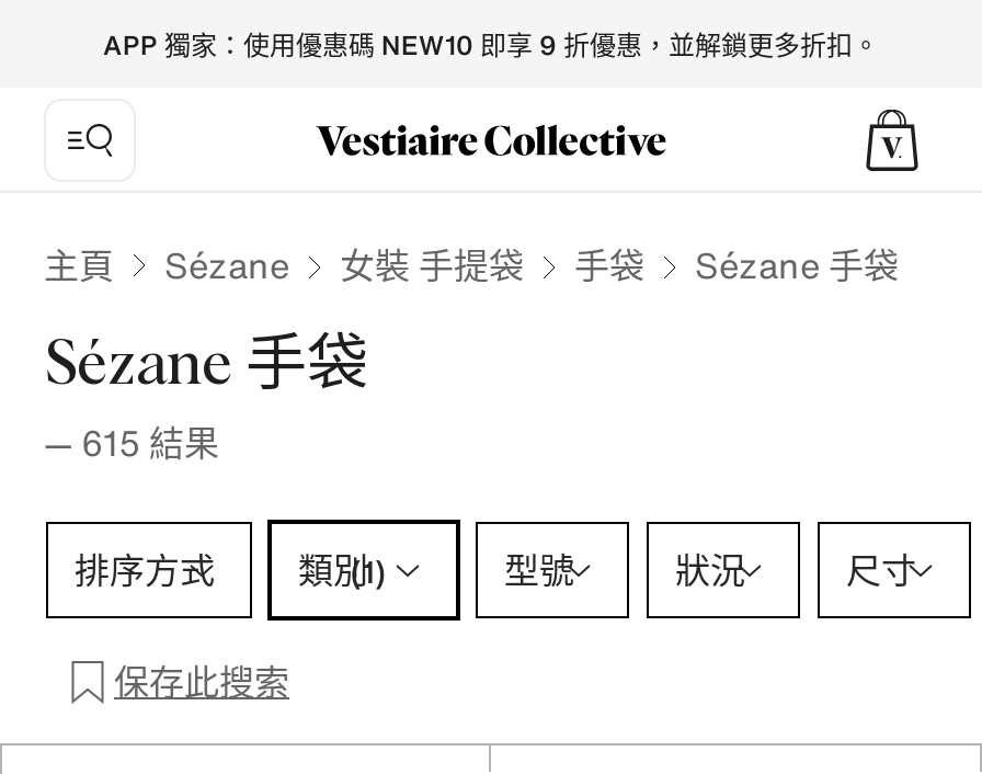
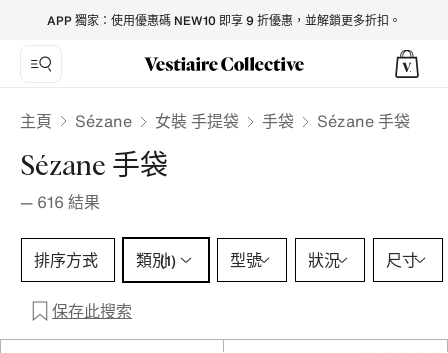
[44,417,219,469] — 615 結果 -> [20,190,100,214] — 616 結果

